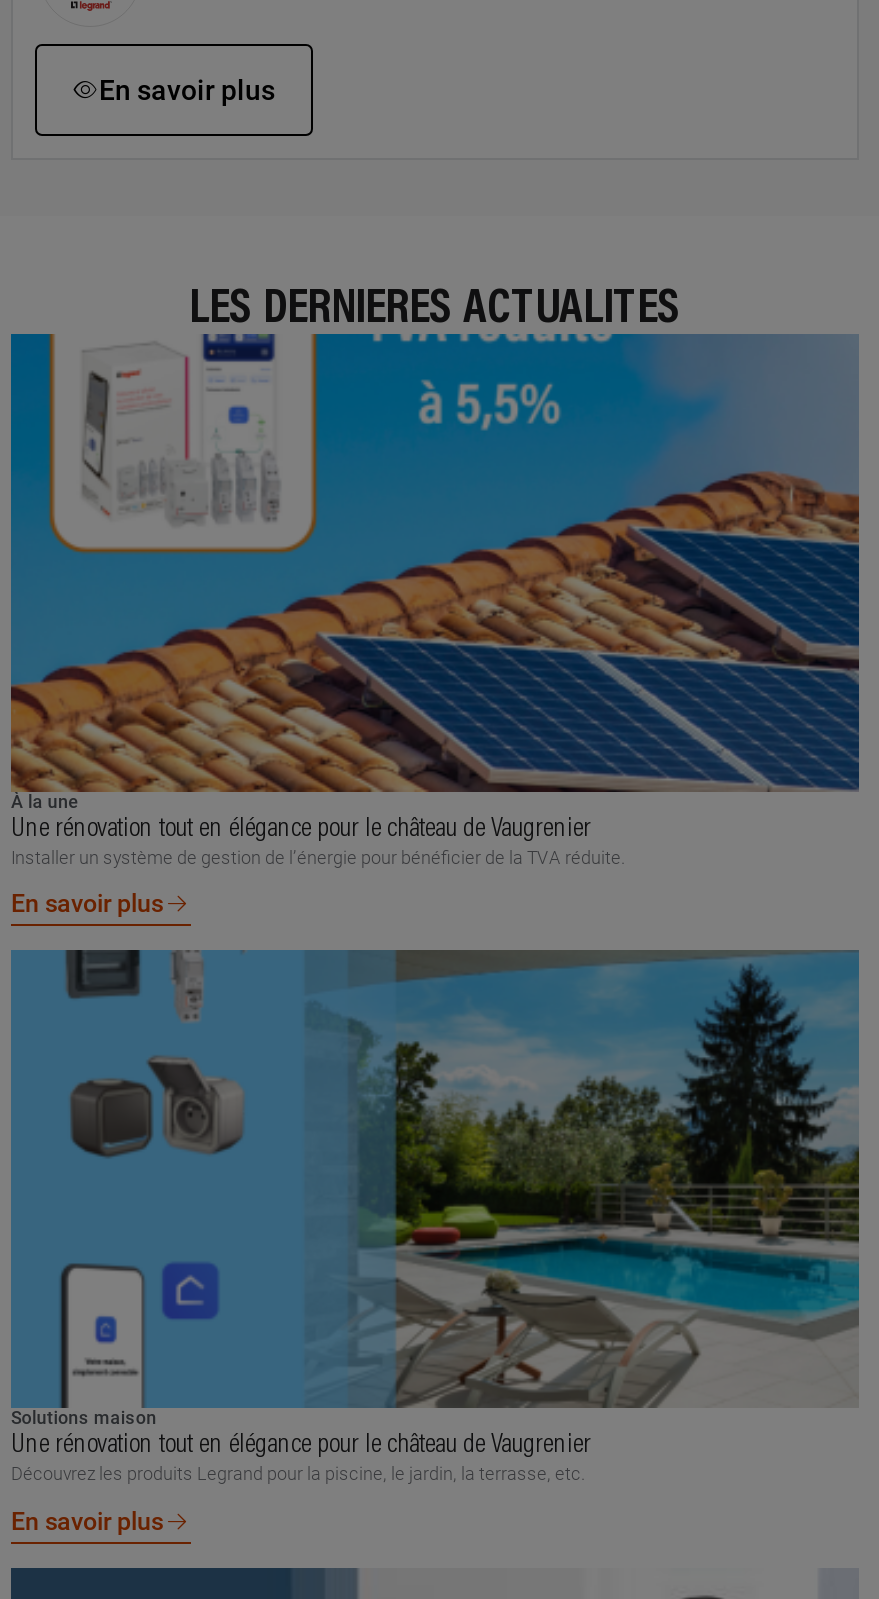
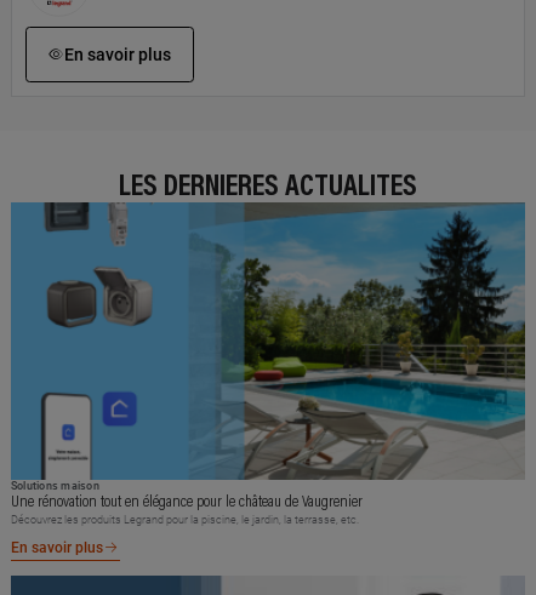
[9,332,861,919] [image] | À la une | Une rénovation tout en élégance pour le château de Vaugrenier | Installer un système de gestion de l’énergie pour bénéficier de la TVA réduite. | En savoir plus -> none

